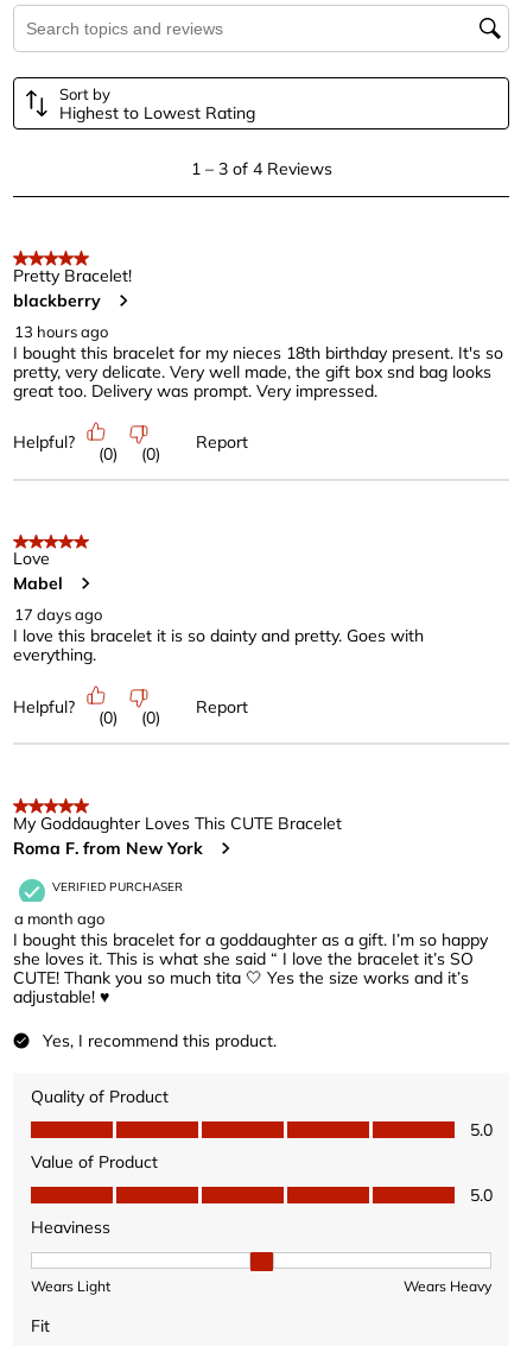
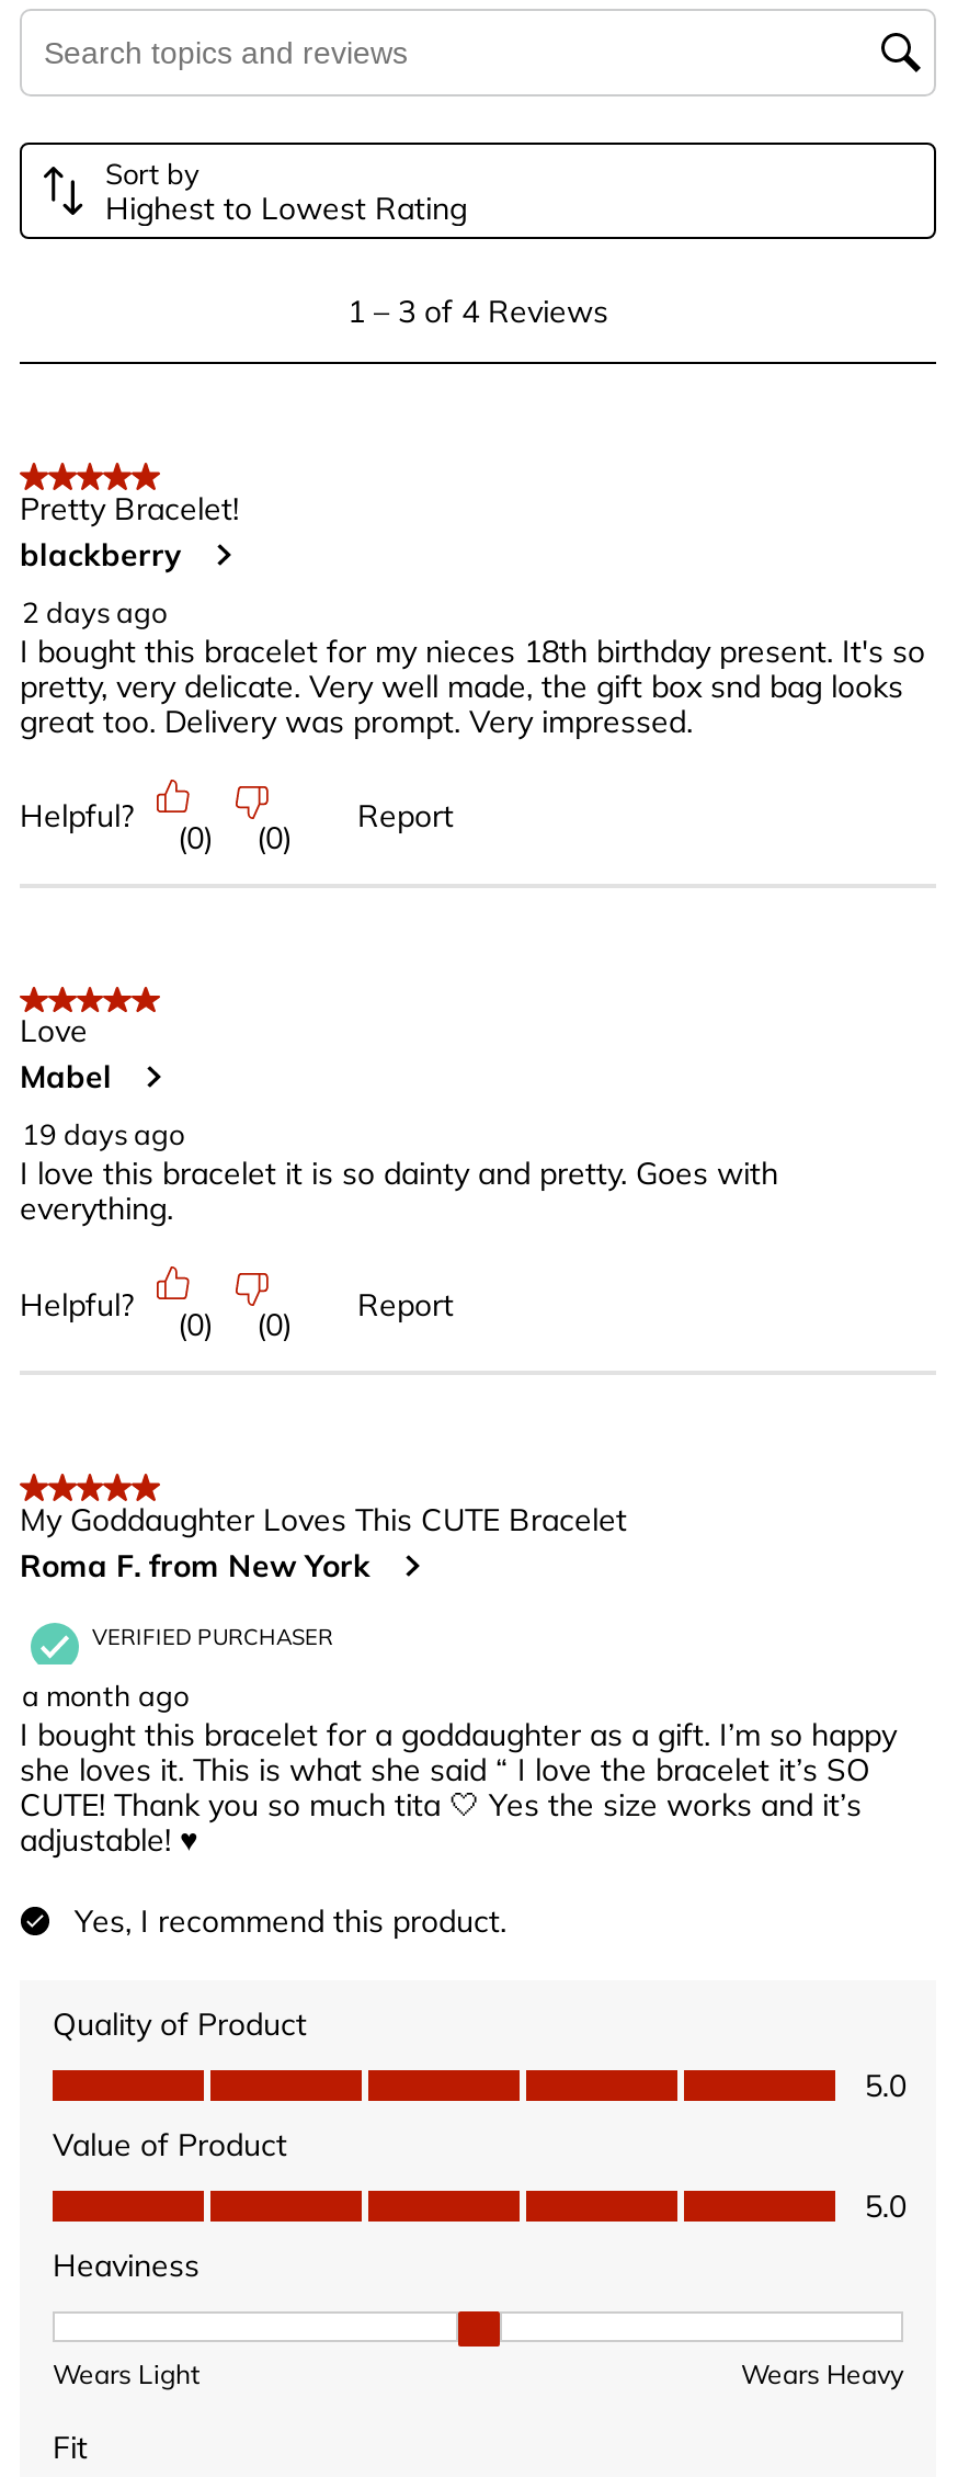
[14,322,108,341] 13 hours ago -> [22,594,167,629] 2 days ago
[14,605,102,624] 17 days ago -> [22,1117,184,1152] 19 days ago

